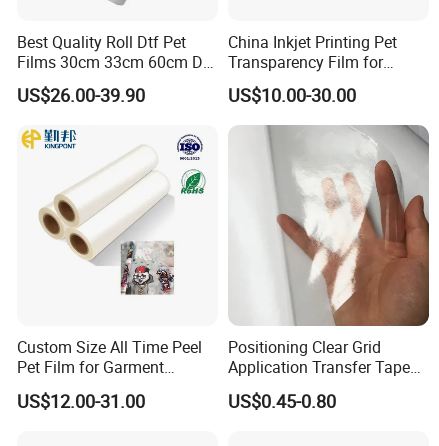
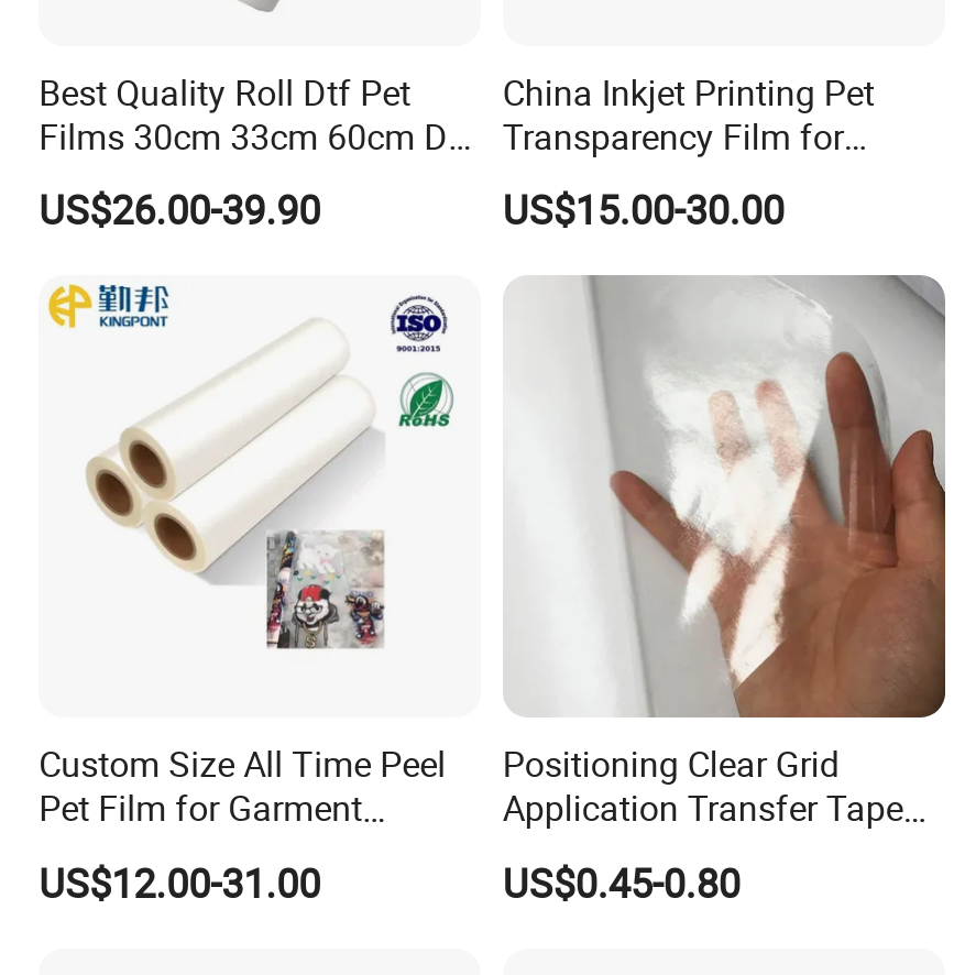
[228,83,356,107] US$10.00-30.00 -> [503,184,784,236] US$15.00-30.00

